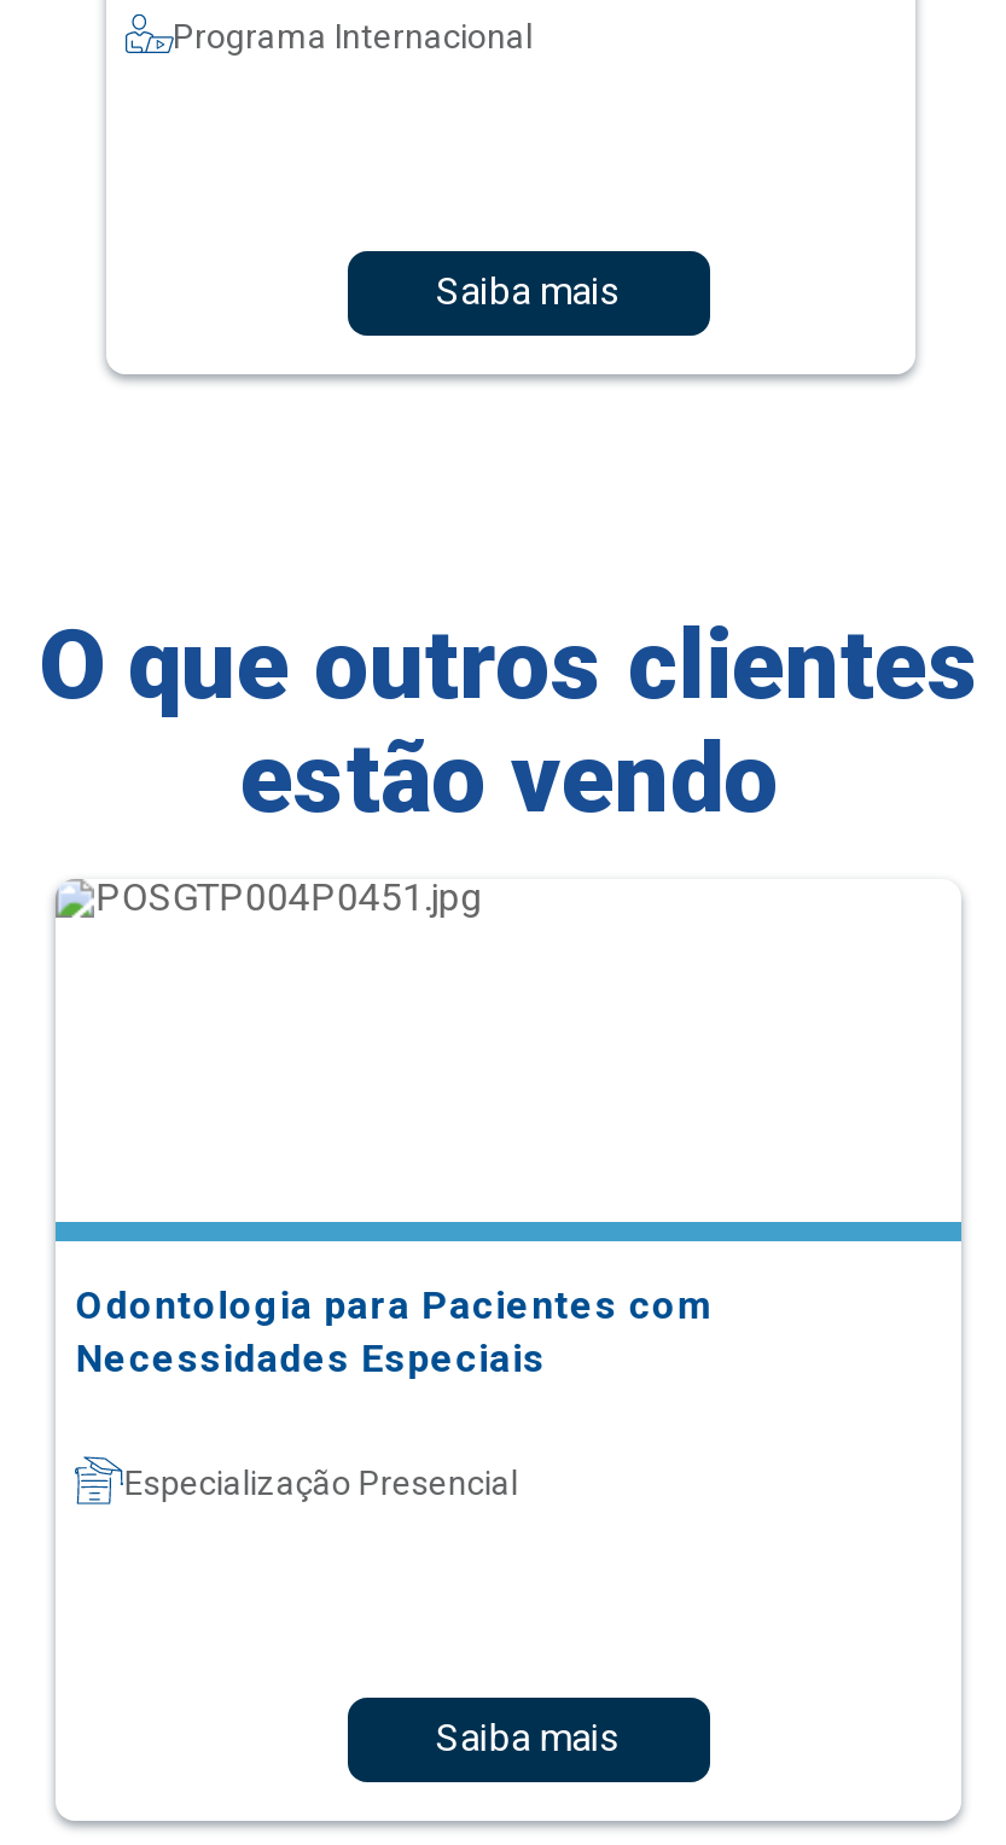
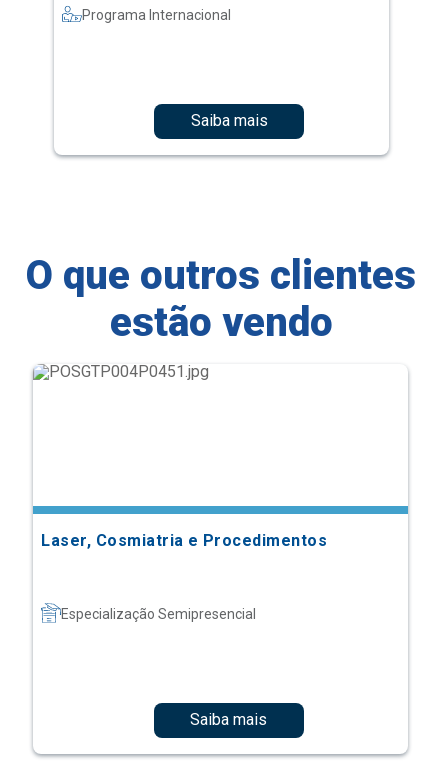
[76,1282,712,1381] Odontologia para Pacientes com | Necessidades Especiais -> [41,531,327,550] Laser, Cosmiatria e Procedimentos
[124,1463,518,1501] Especialização Presencial -> [61,606,256,622] Especialização Semipresencial

